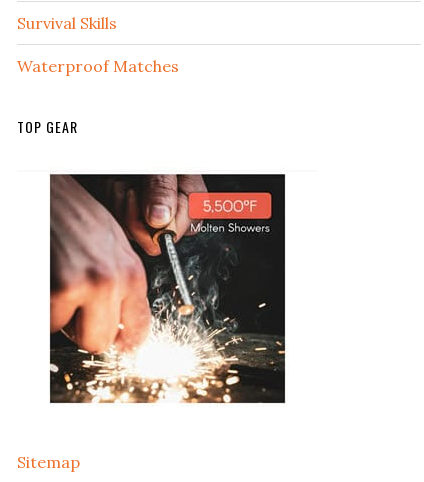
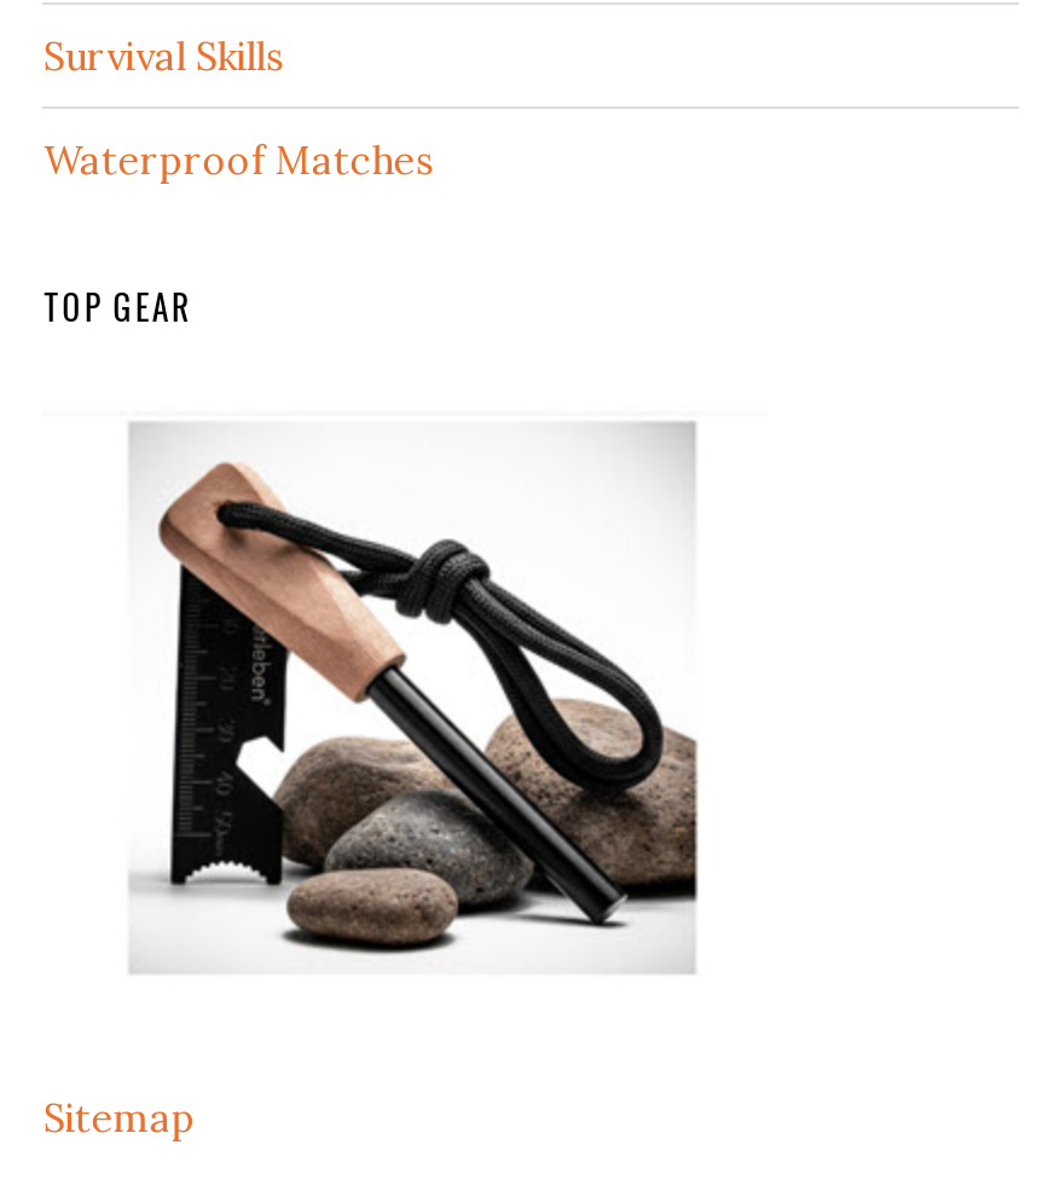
[49,173,288,404] [image] -> [122,421,700,975] [image]

